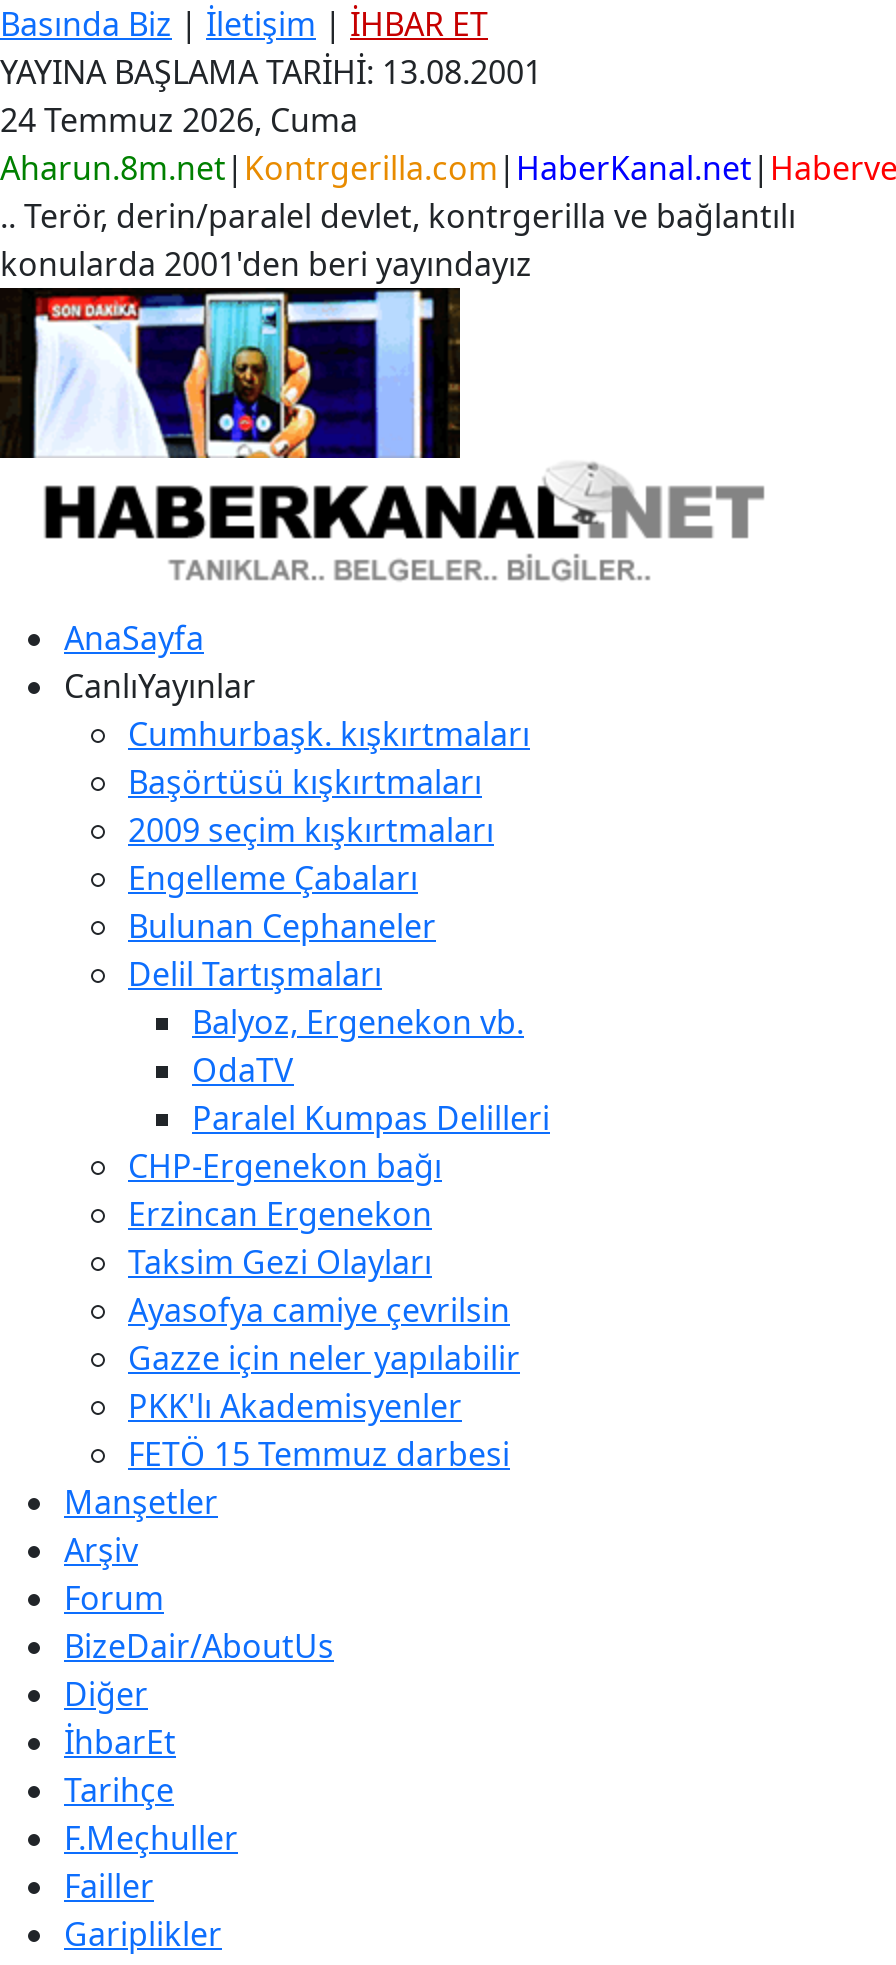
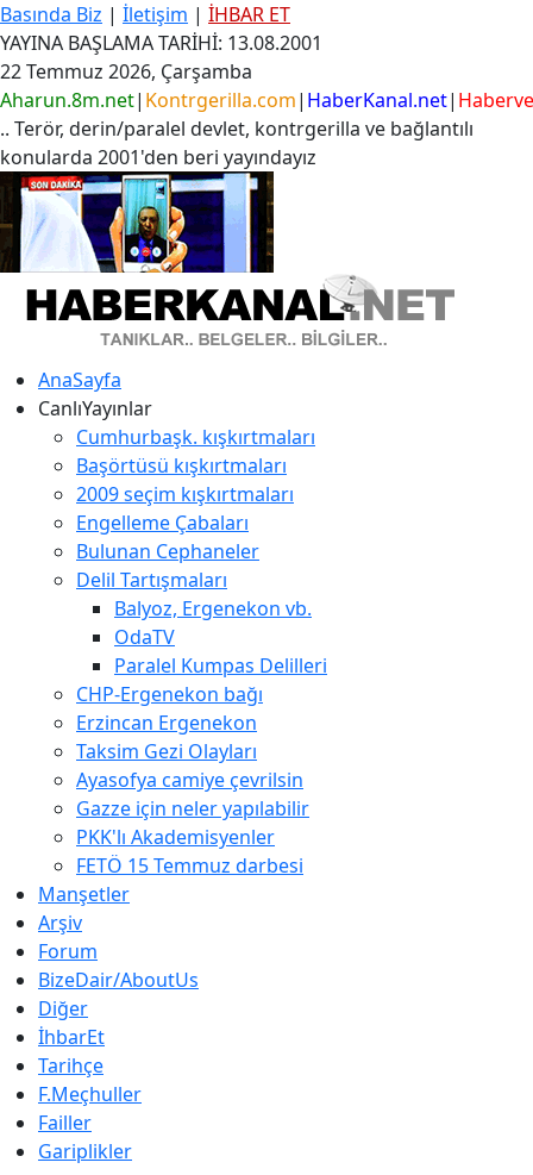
[0,98,358,142] 24 Temmuz 2026, Cuma -> [0,58,252,85] 22 Temmuz 2026, Çarşamba

